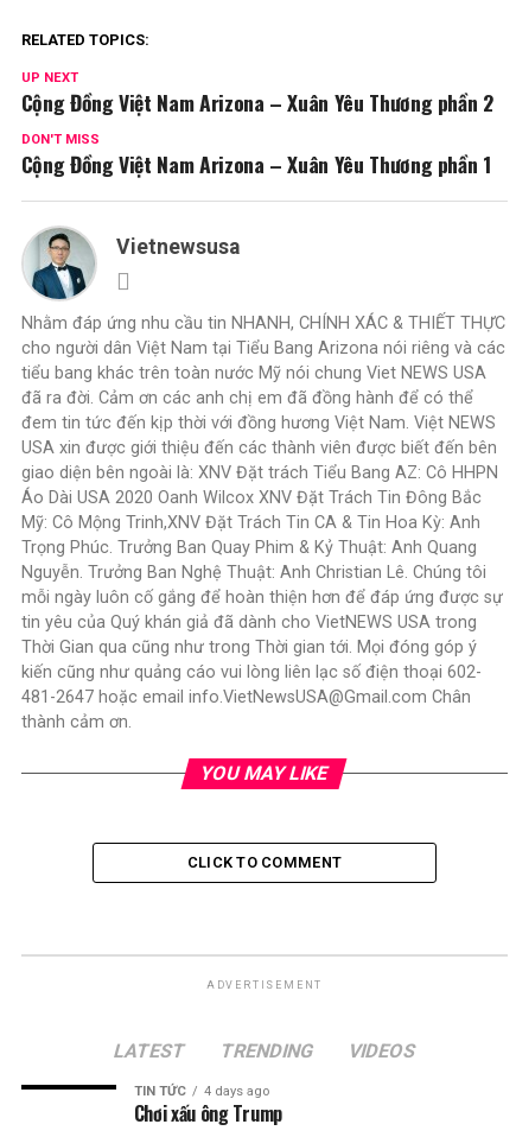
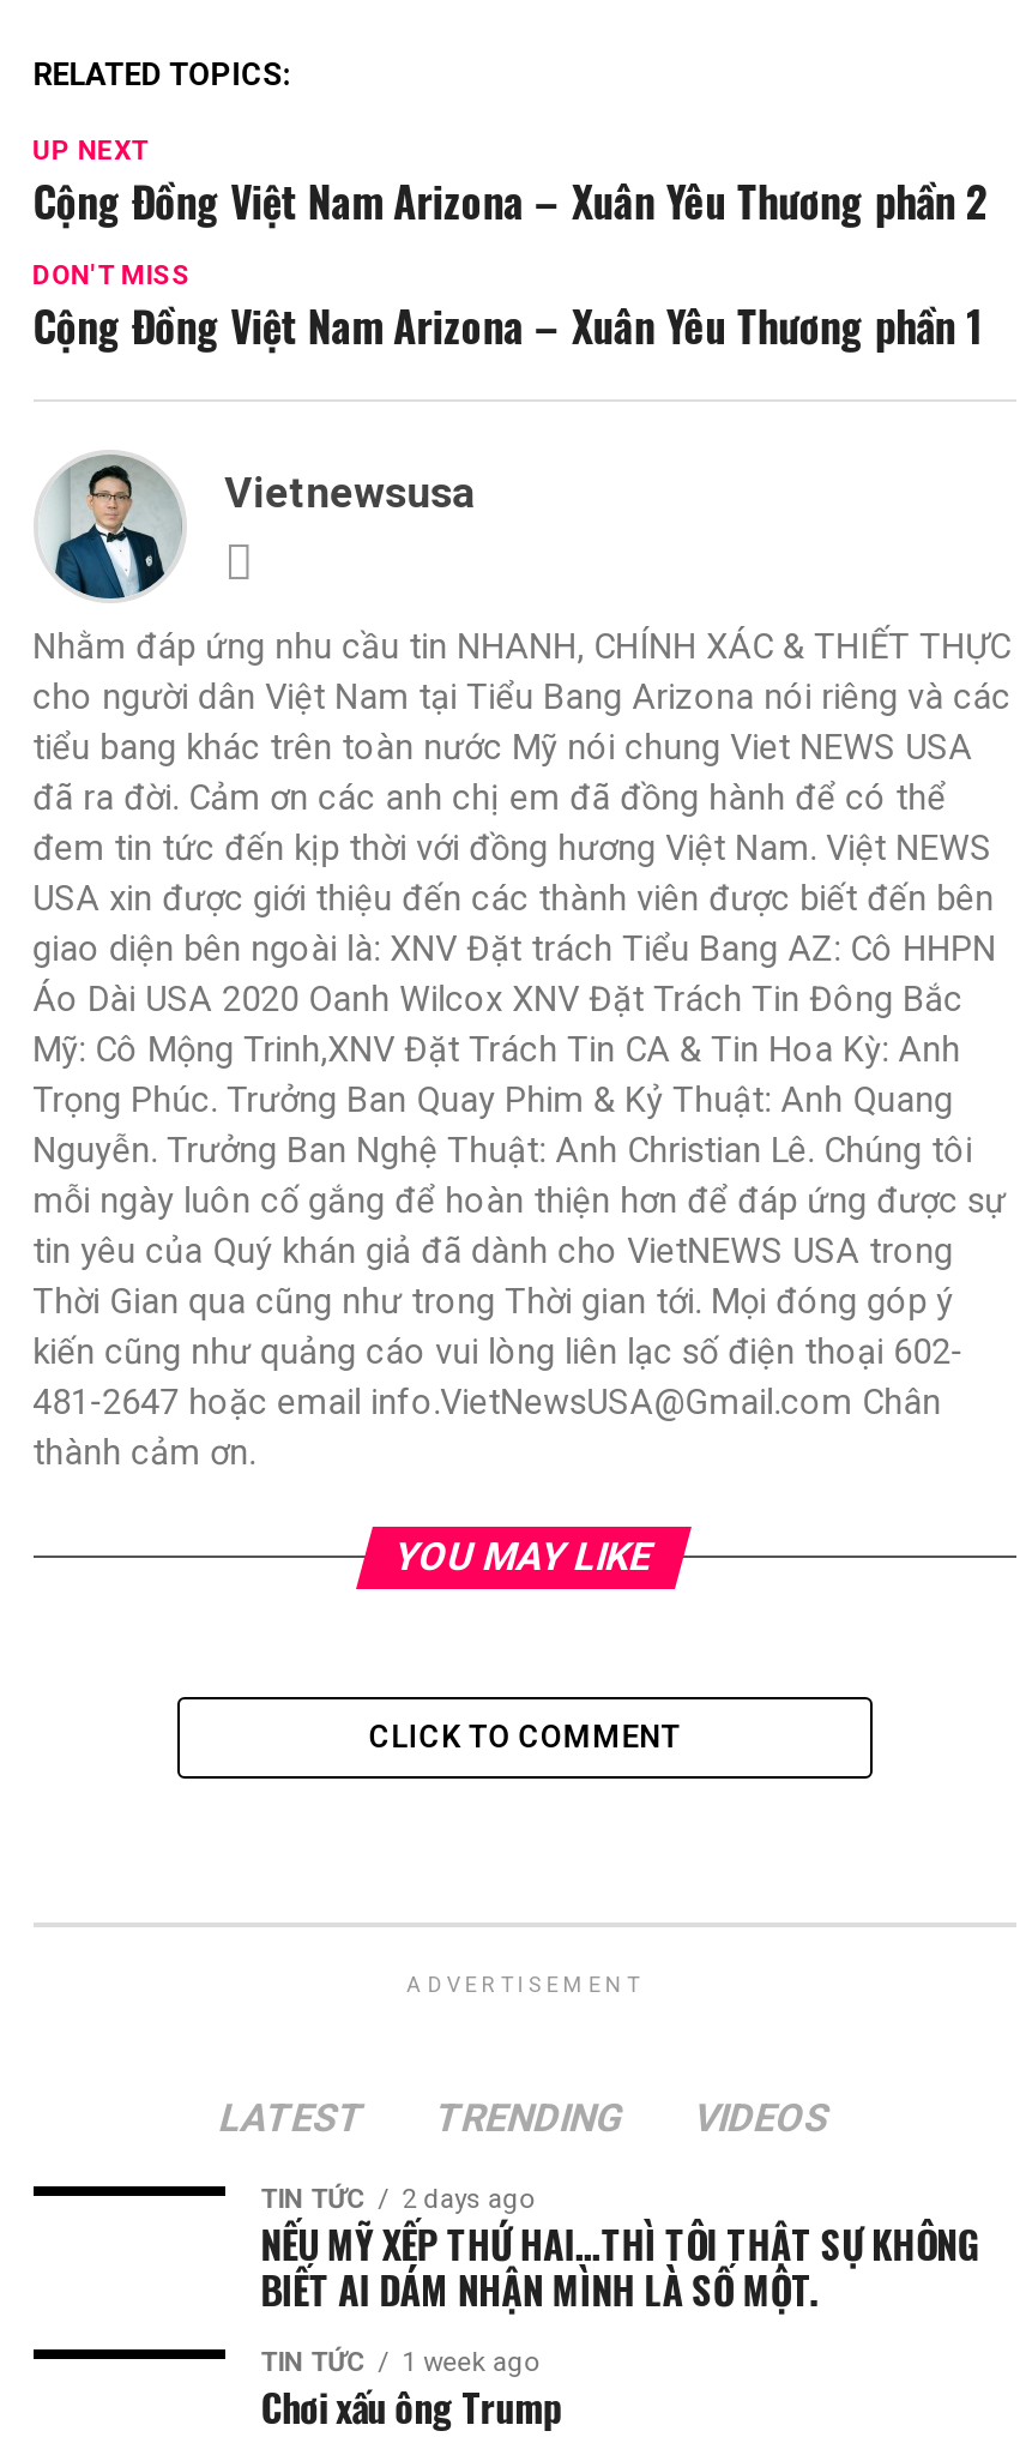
[204,1084,269,1099] 4 days ago -> [261,2184,978,2378] 2 days ago | NẾU MỸ XẾP THỨ HAI…THÌ TÔI THẬT SỰ KHÔNG | BIẾT AI DÁM NHẬN MÌNH LÀ SỐ MỘT. | TIN TỨC | 1 week ago

